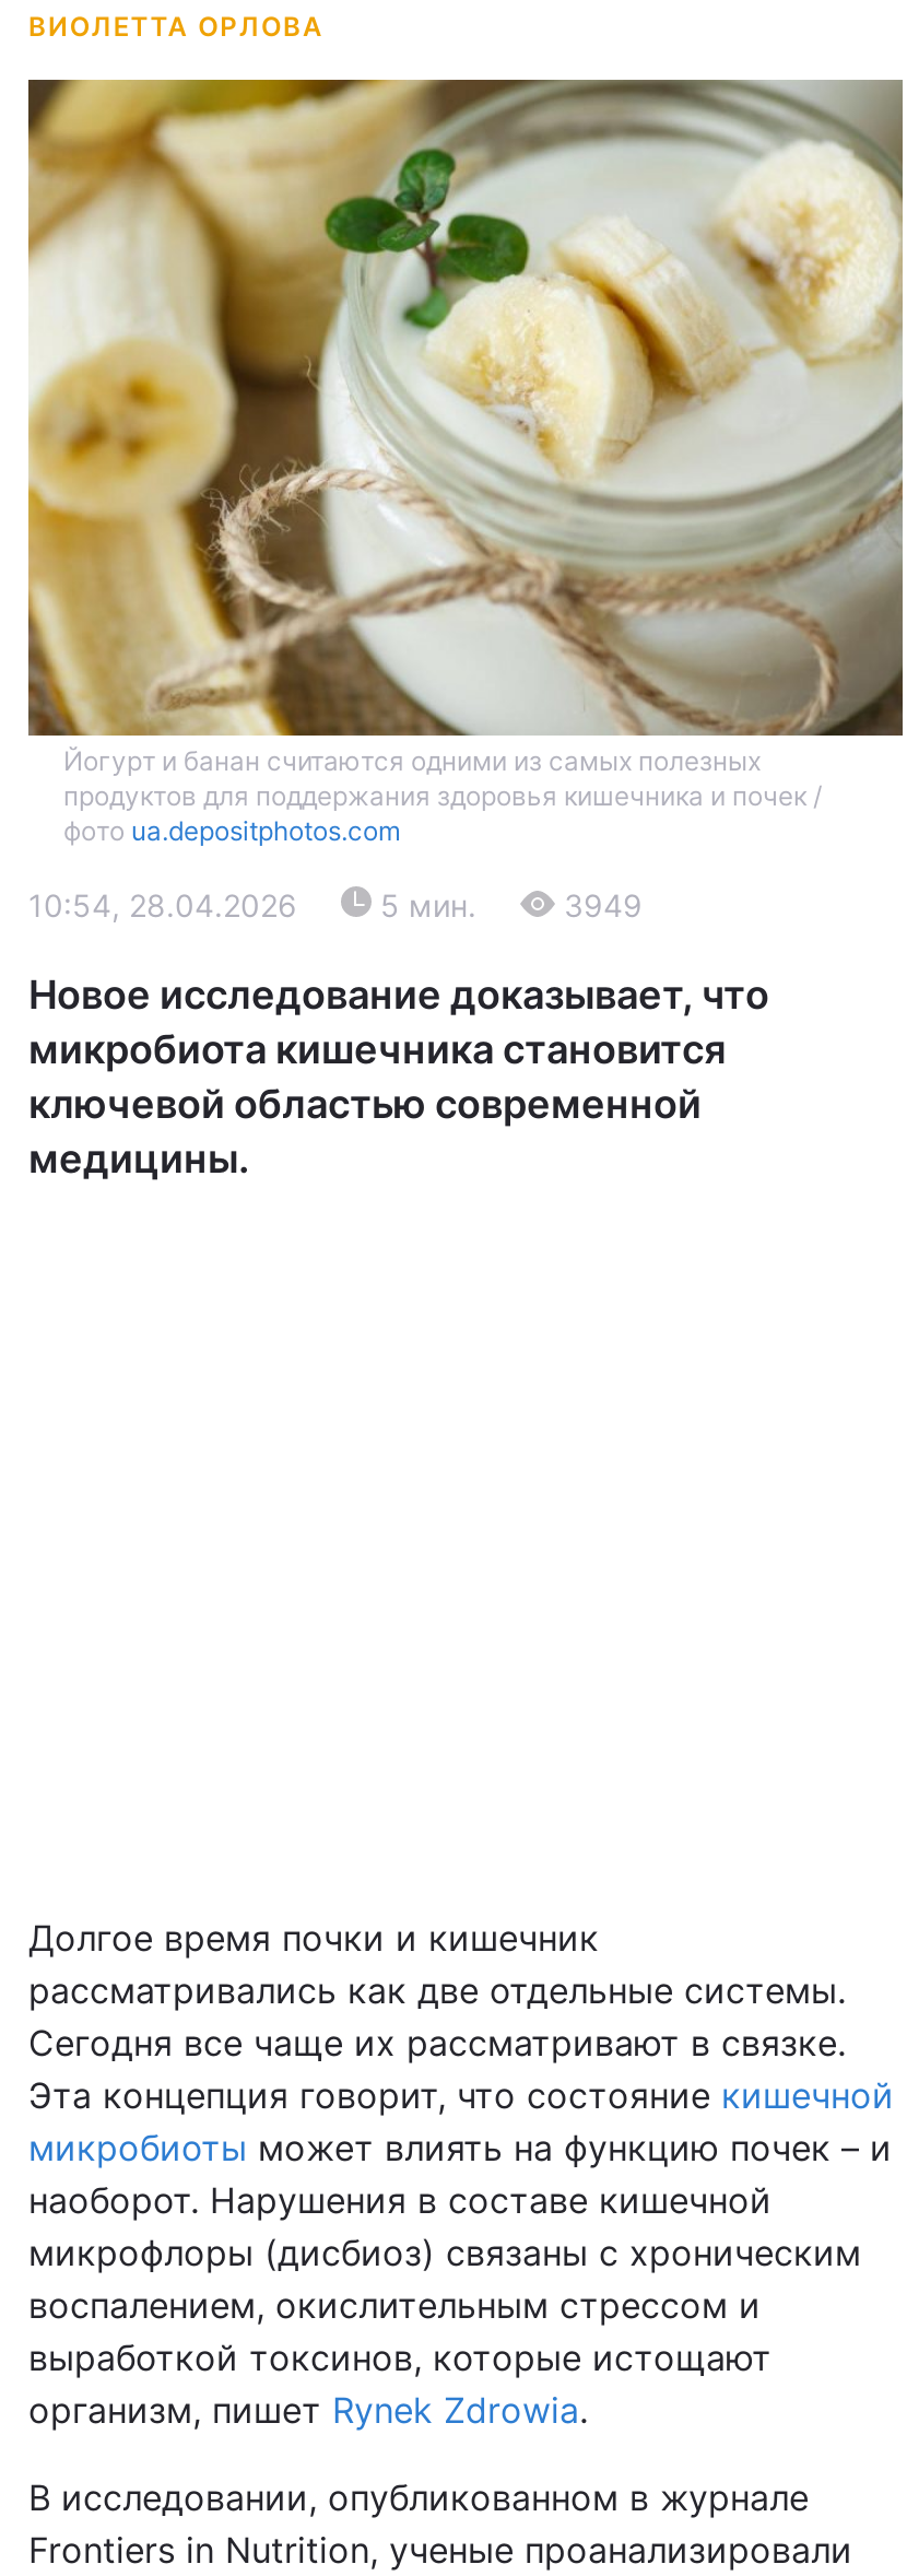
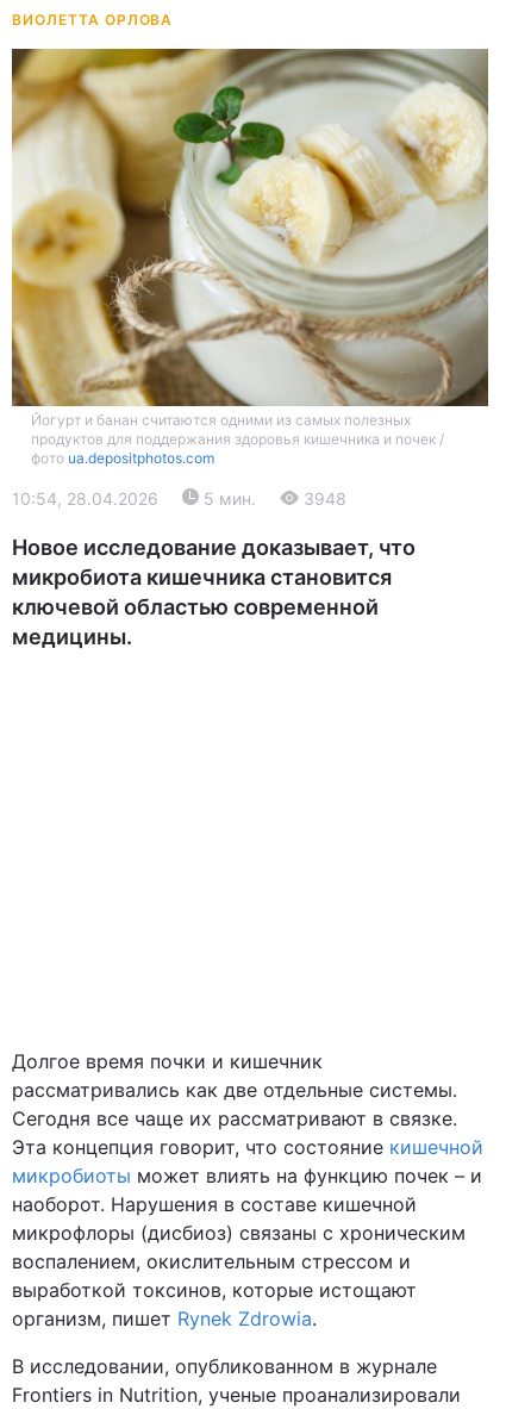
[555,886,643,924] 3949 -> [299,488,346,509] 3948

